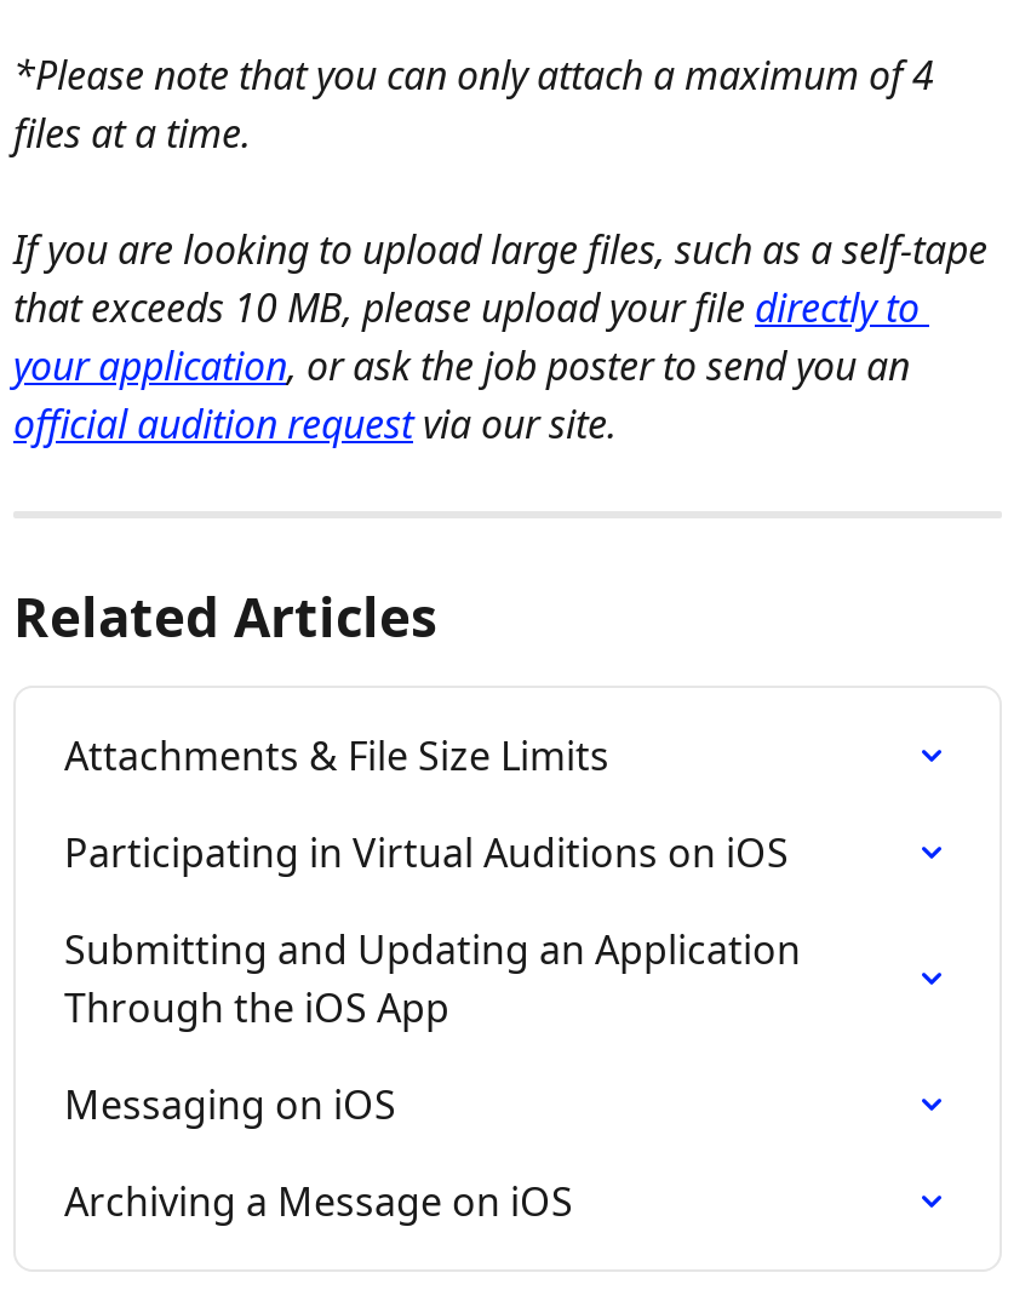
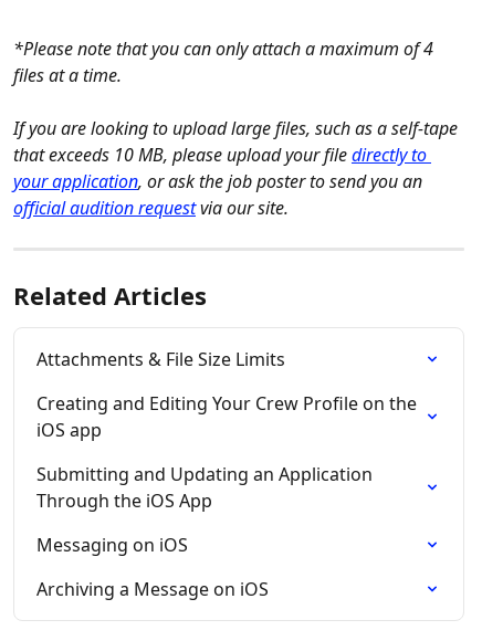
[64,826,789,880] Participating in Virtual Auditions on iOS -> [36,391,421,442] Creating and Editing Your Crew Profile on the | iOS app

